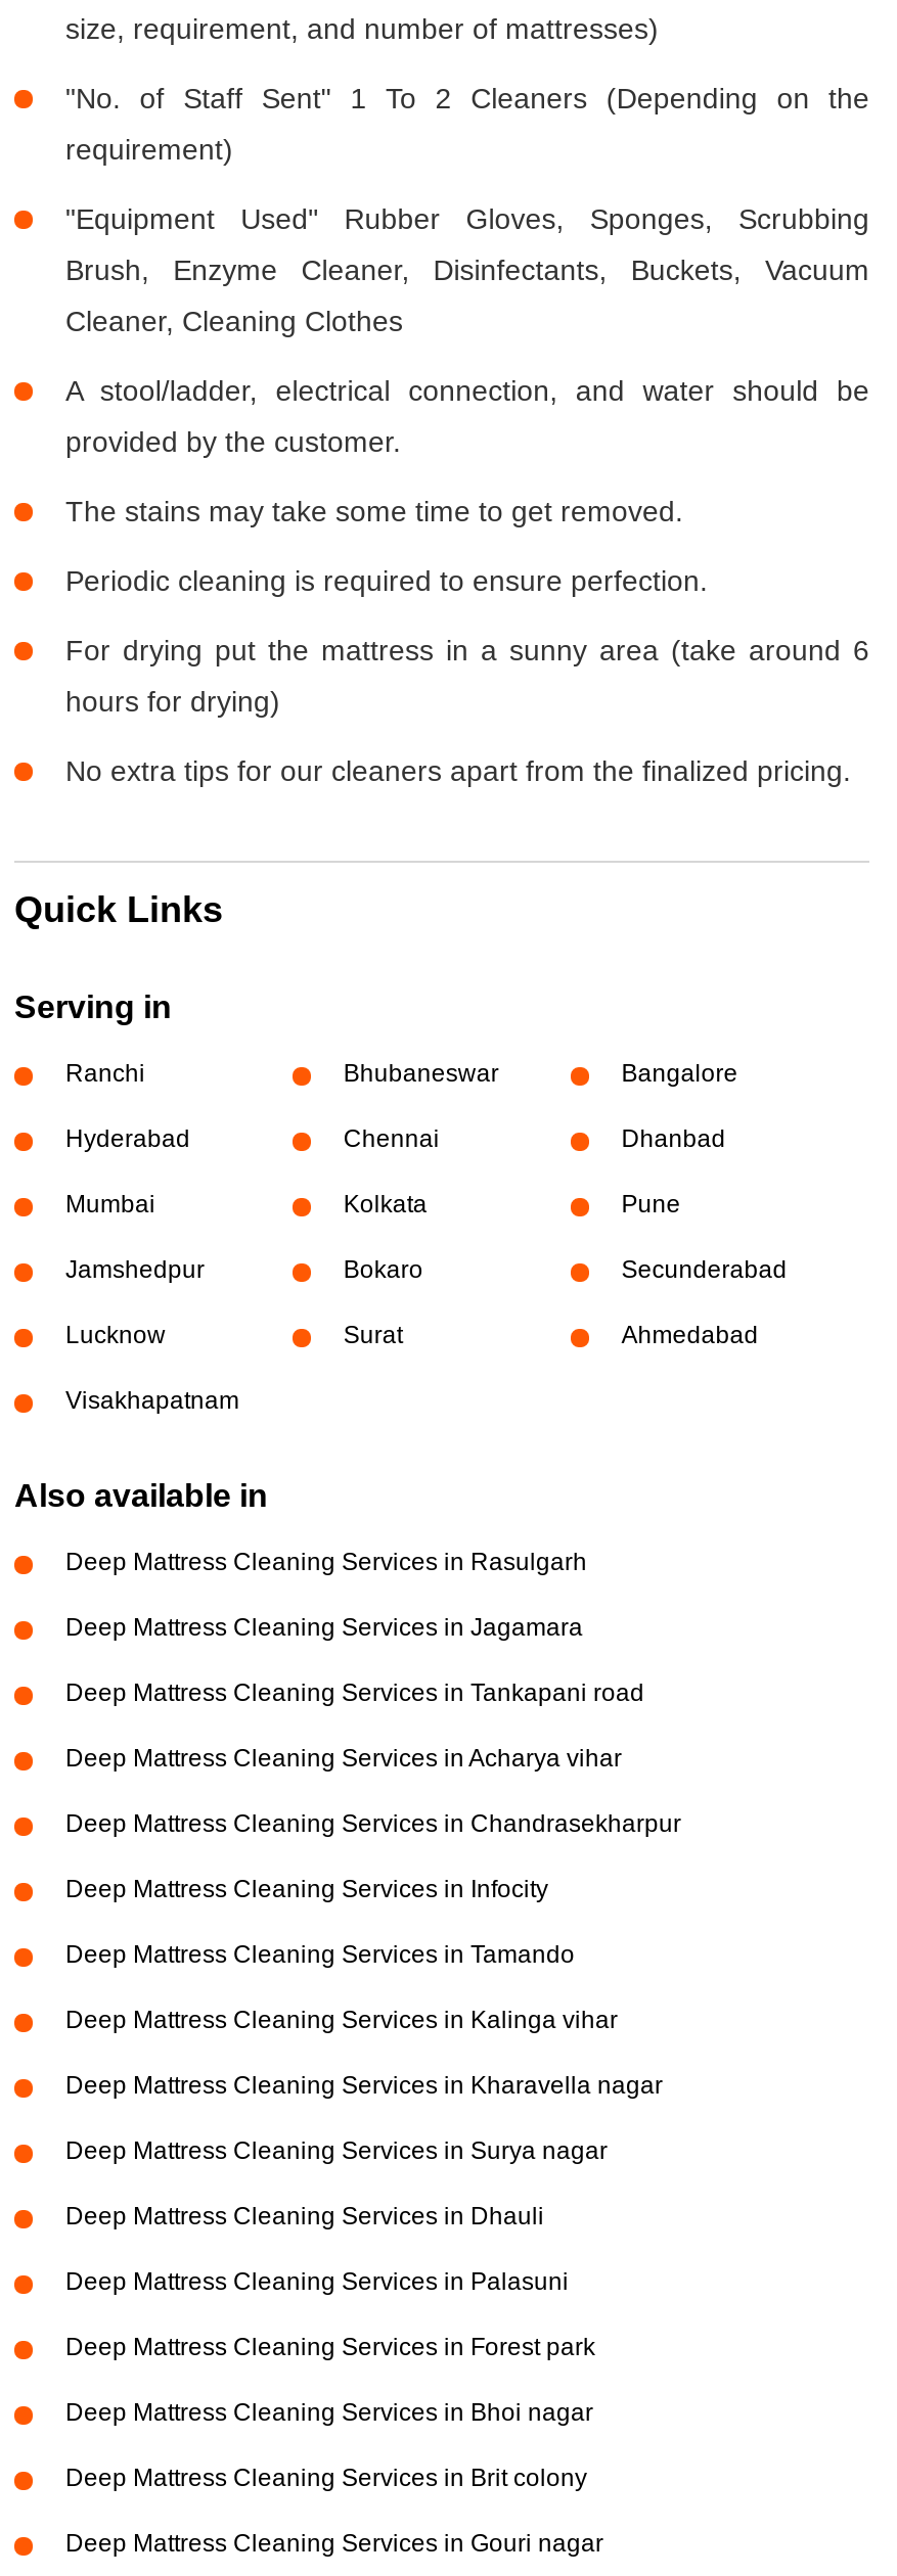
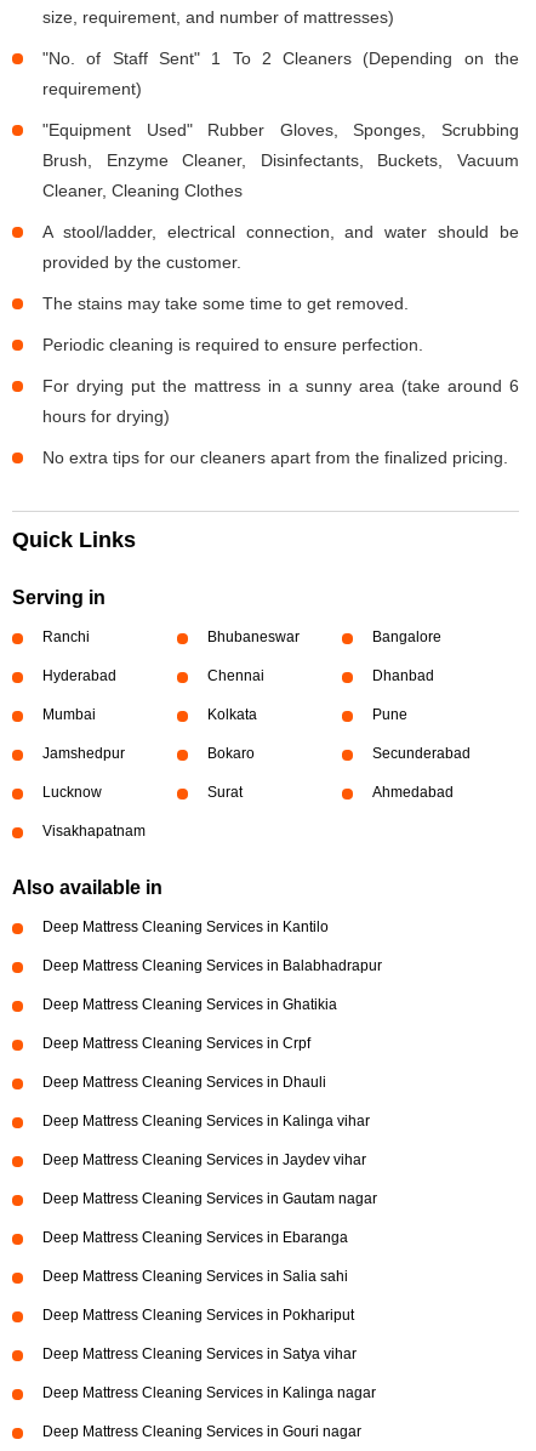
[65,1548,681,2166] Deep Mattress Cleaning Services in Rasulgarh | Deep Mattress Cleaning Services in Jagamara | Deep Mattress Cleaning Services in Tankapani road | Deep Mattress Cleaning Services in Acharya vihar | Deep Mattress Cleaning Services in Chandrasekharpur | Deep Mattress Cleaning Services in Infocity | Deep Mattress Cleaning Services in Tamando | Deep Mattress Cleaning Services in Kharavella nagar | Deep Mattress Cleaning Services in Surya nagar -> [42,919,382,1052] Deep Mattress Cleaning Services in Kantilo | Deep Mattress Cleaning Services in Balabhadrapur | Deep Mattress Cleaning Services in Ghatikia | Deep Mattress Cleaning Services in Crpf
moved [65,2006,618,2035] -> [42,1113,370,1130]: Deep Mattress Cleaning Services in Kalinga vihar
moved [65,2203,544,2231] -> [42,1074,326,1091]: Deep Mattress Cleaning Services in Dhauli
[65,2268,595,2493] Deep Mattress Cleaning Services in Palasuni | Deep Mattress Cleaning Services in Forest park | Deep Mattress Cleaning Services in Bhoi nagar | Deep Mattress Cleaning Services in Brit colony -> [42,1152,377,1402] Deep Mattress Cleaning Services in Jaydev vihar | Deep Mattress Cleaning Services in Gautam nagar | Deep Mattress Cleaning Services in Ebaranga | Deep Mattress Cleaning Services in Salia sahi | Deep Mattress Cleaning Services in Pokhariput | Deep Mattress Cleaning Services in Satya vihar | Deep Mattress Cleaning Services in Kalinga nagar

